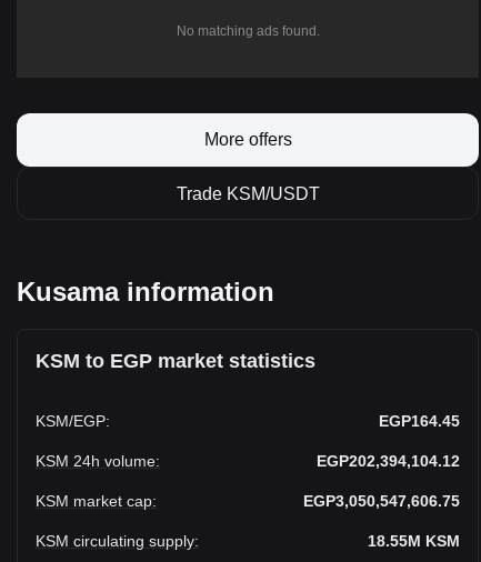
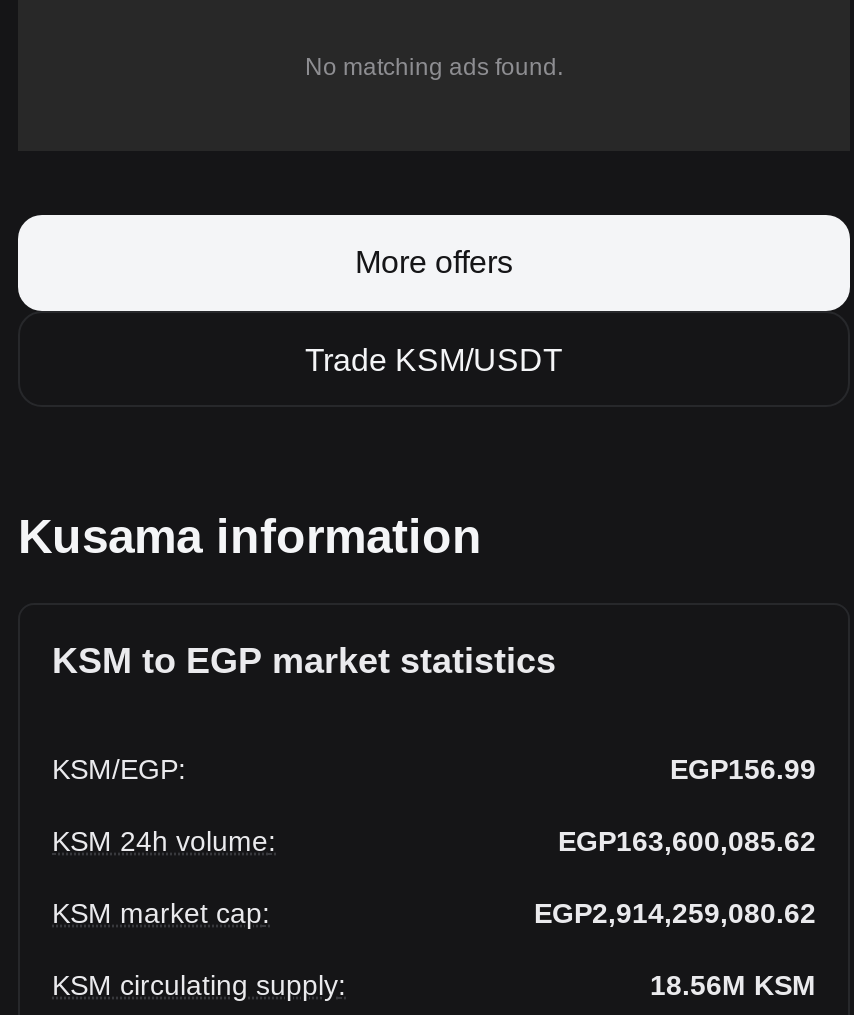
[379,412,460,430] EGP164.45 -> [670,753,816,785] EGP156.99
[317,452,460,470] EGP202,394,104.12 -> [558,825,816,857] EGP163,600,085.62
[303,492,460,510] EGP3,050,547,606.75 -> [534,897,816,929] EGP2,914,259,080.62
[368,532,460,550] 18.55M KSM -> [650,969,816,1001] 18.56M KSM

